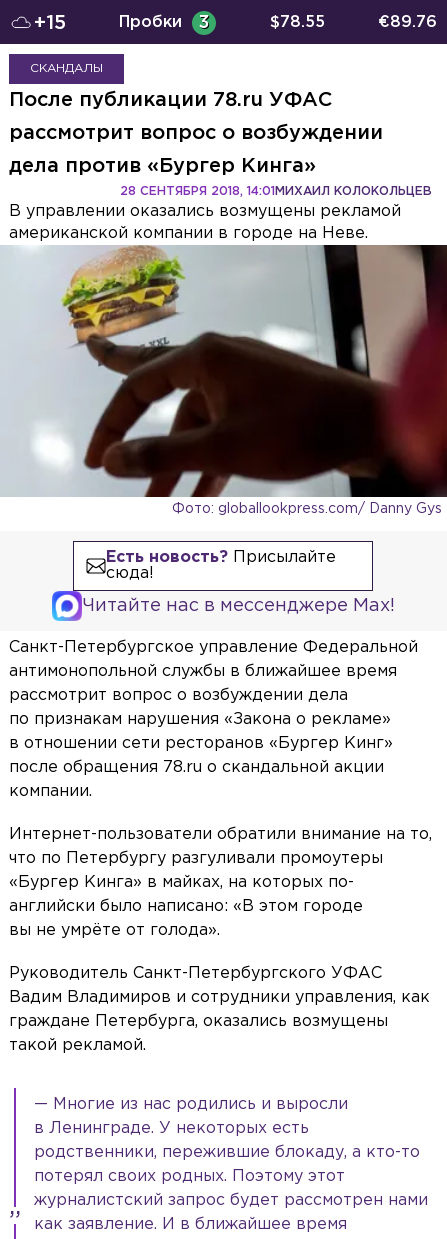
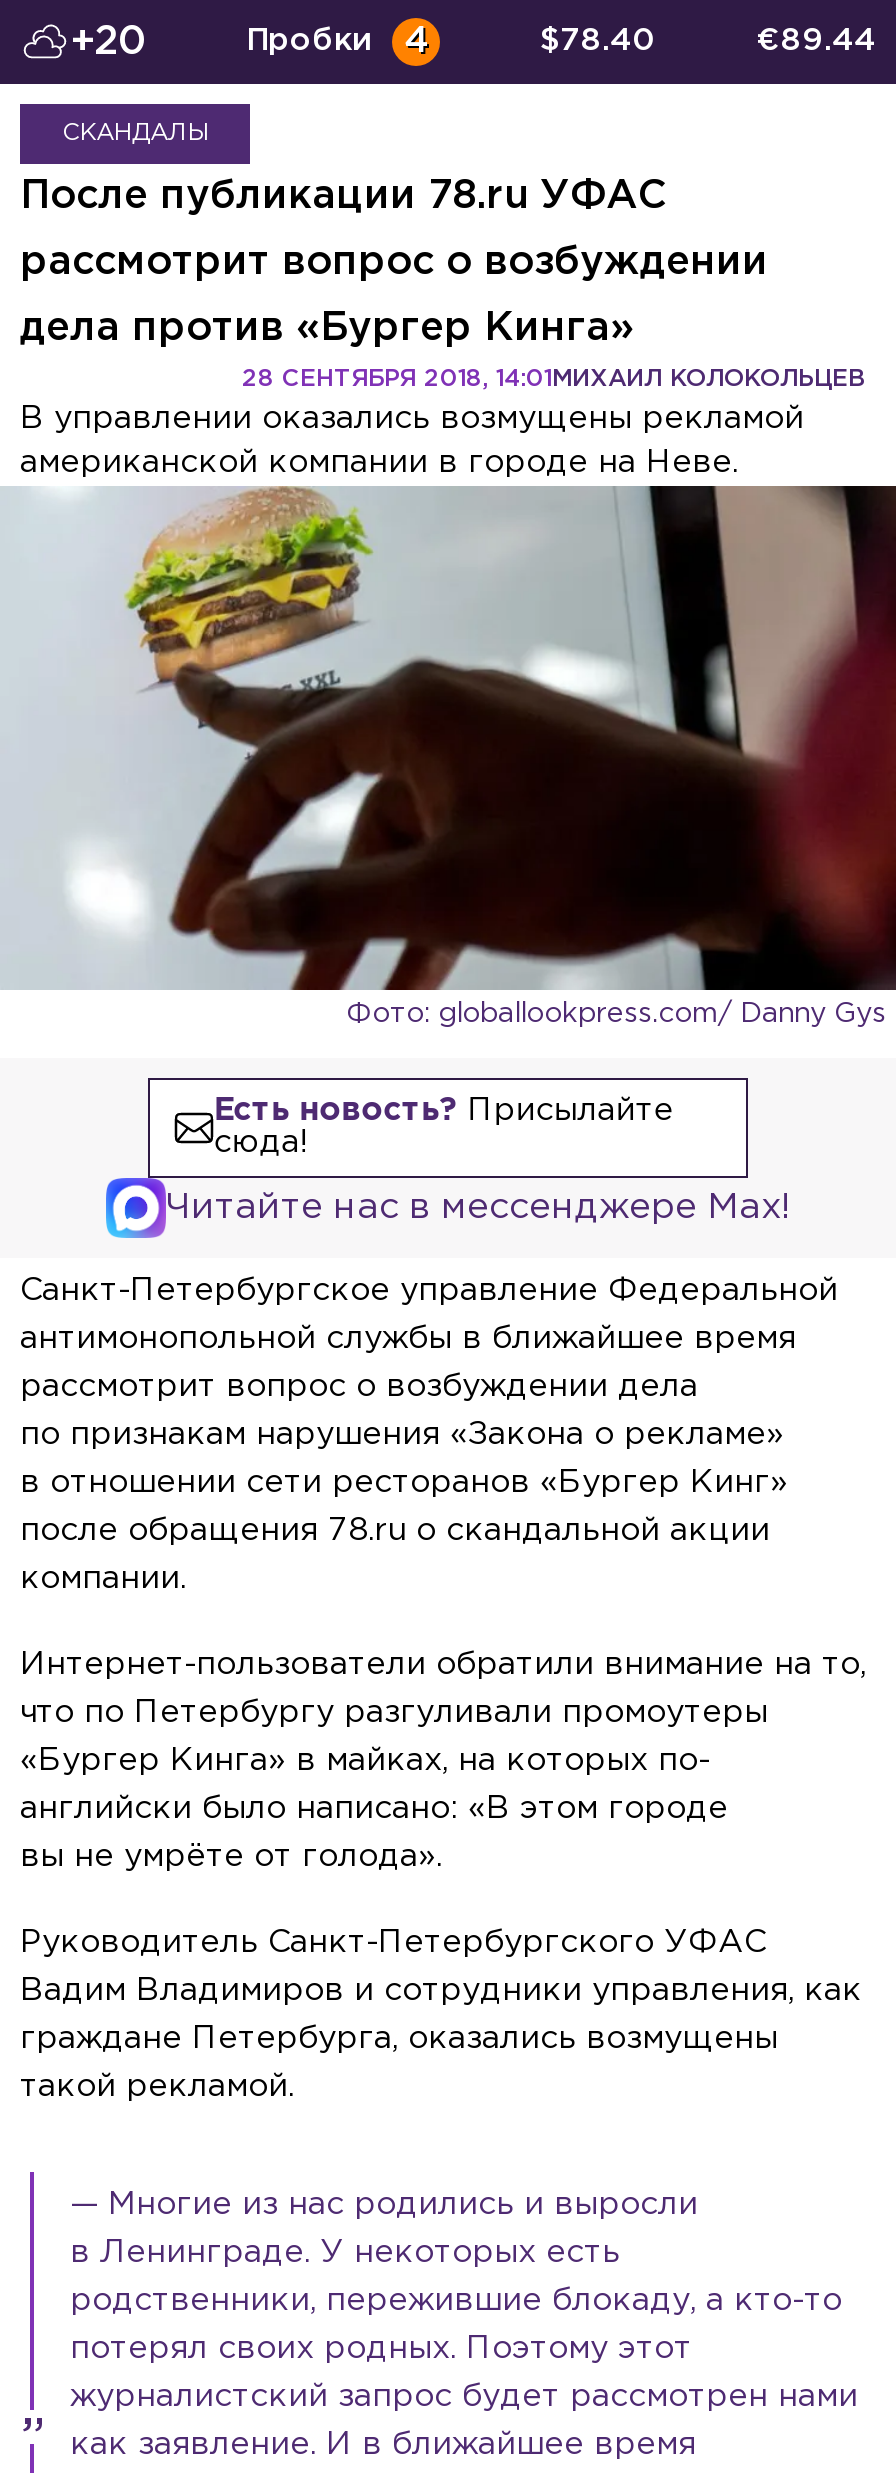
[34,14,66,32] +15 -> [70,24,146,60] +20
[119,15,209,31] Пробки 3 -> [246,26,428,58] Пробки 4
[270,15,325,30] $78.55 -> [540,26,656,56] $78.40
[378,15,437,30] €89.76 -> [756,26,876,56] €89.44

